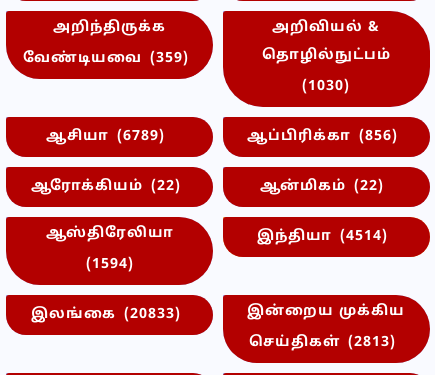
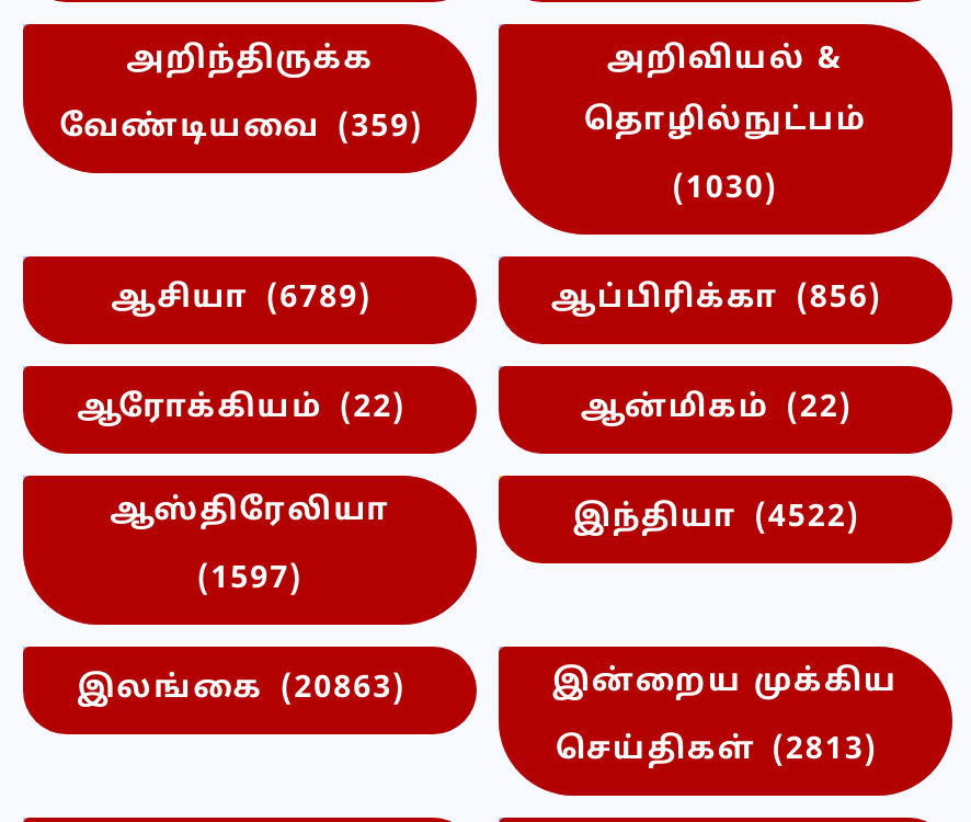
[257,228,388,245] இந்தியா (4514) -> [573,499,860,537] இந்தியா (4522)
[86,256,134,273] (1594) -> [197,561,303,598] (1597)
[31,306,181,323] இலங்கை (20833) -> [77,670,406,708] இலங்கை (20863)

